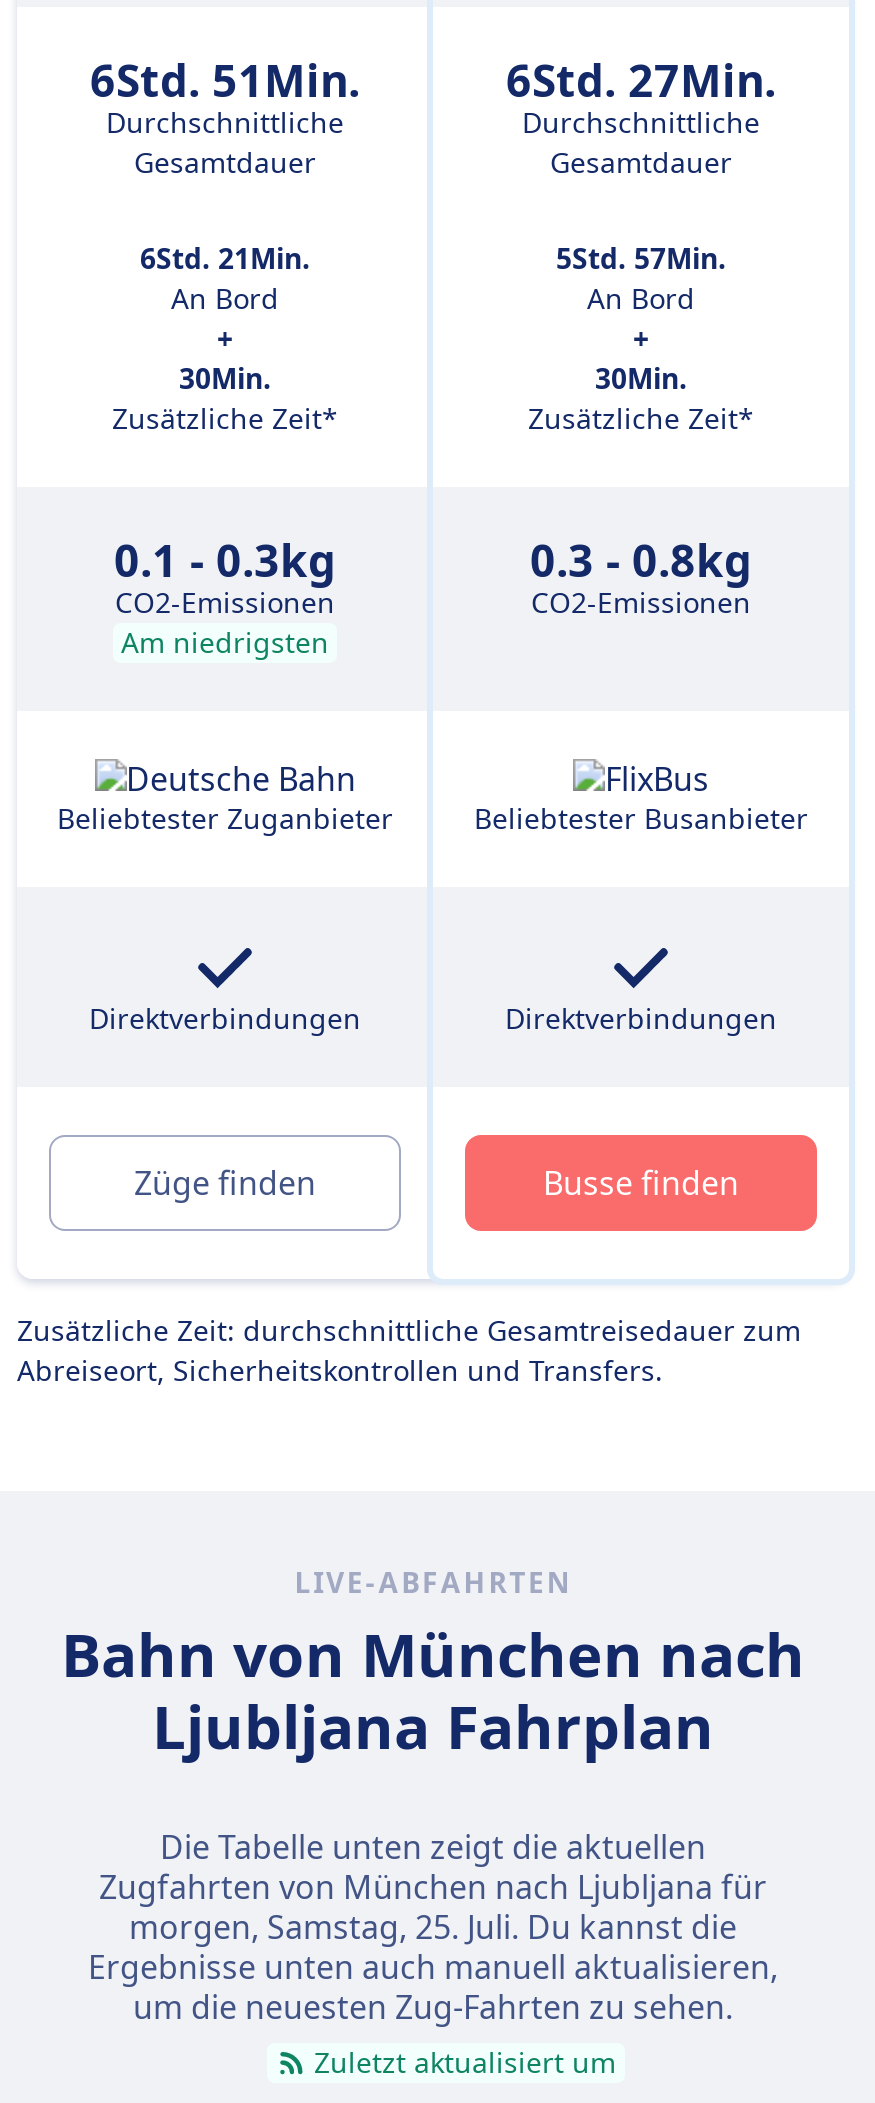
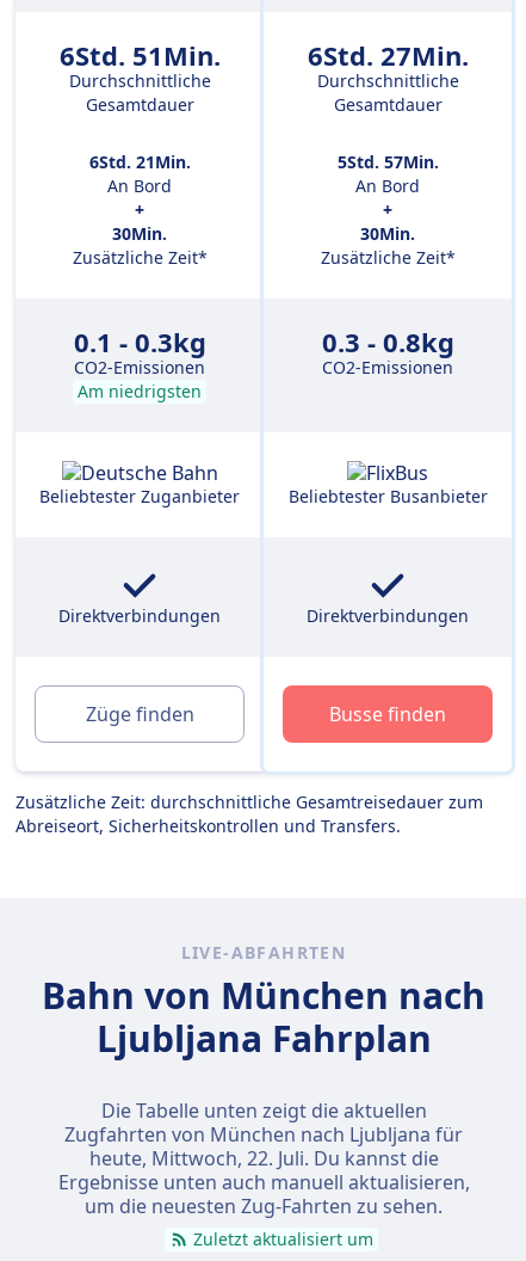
[129,1905,737,1949] morgen, Samstag, 25. Juli. Du kannst die -> [89,1145,438,1171] heute, Mittwoch, 22. Juli. Du kannst die

